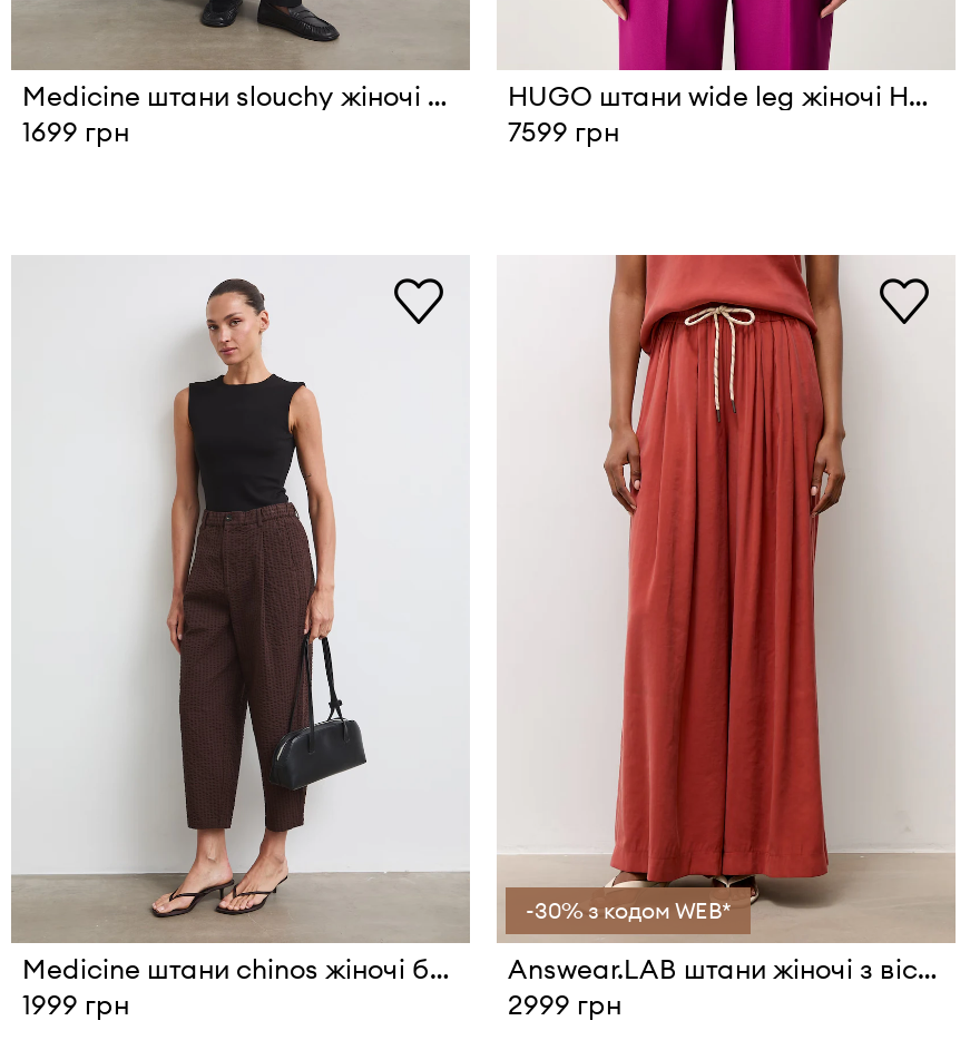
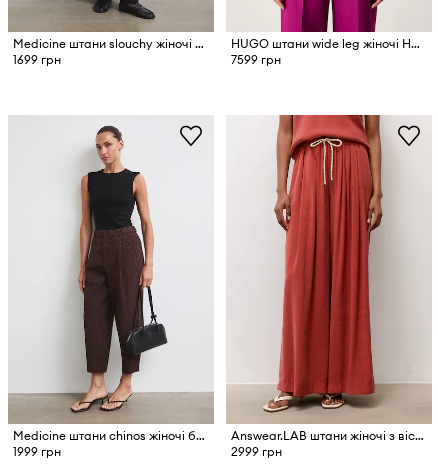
[526,897,731,926] -30% з кодом WEB* -> none

